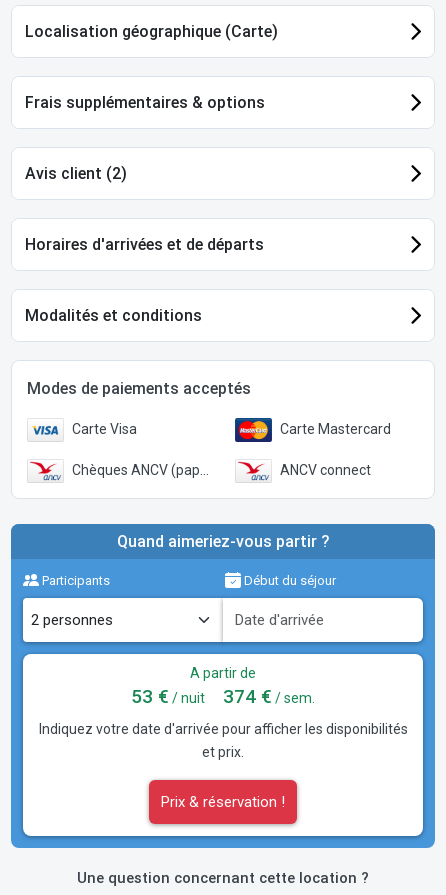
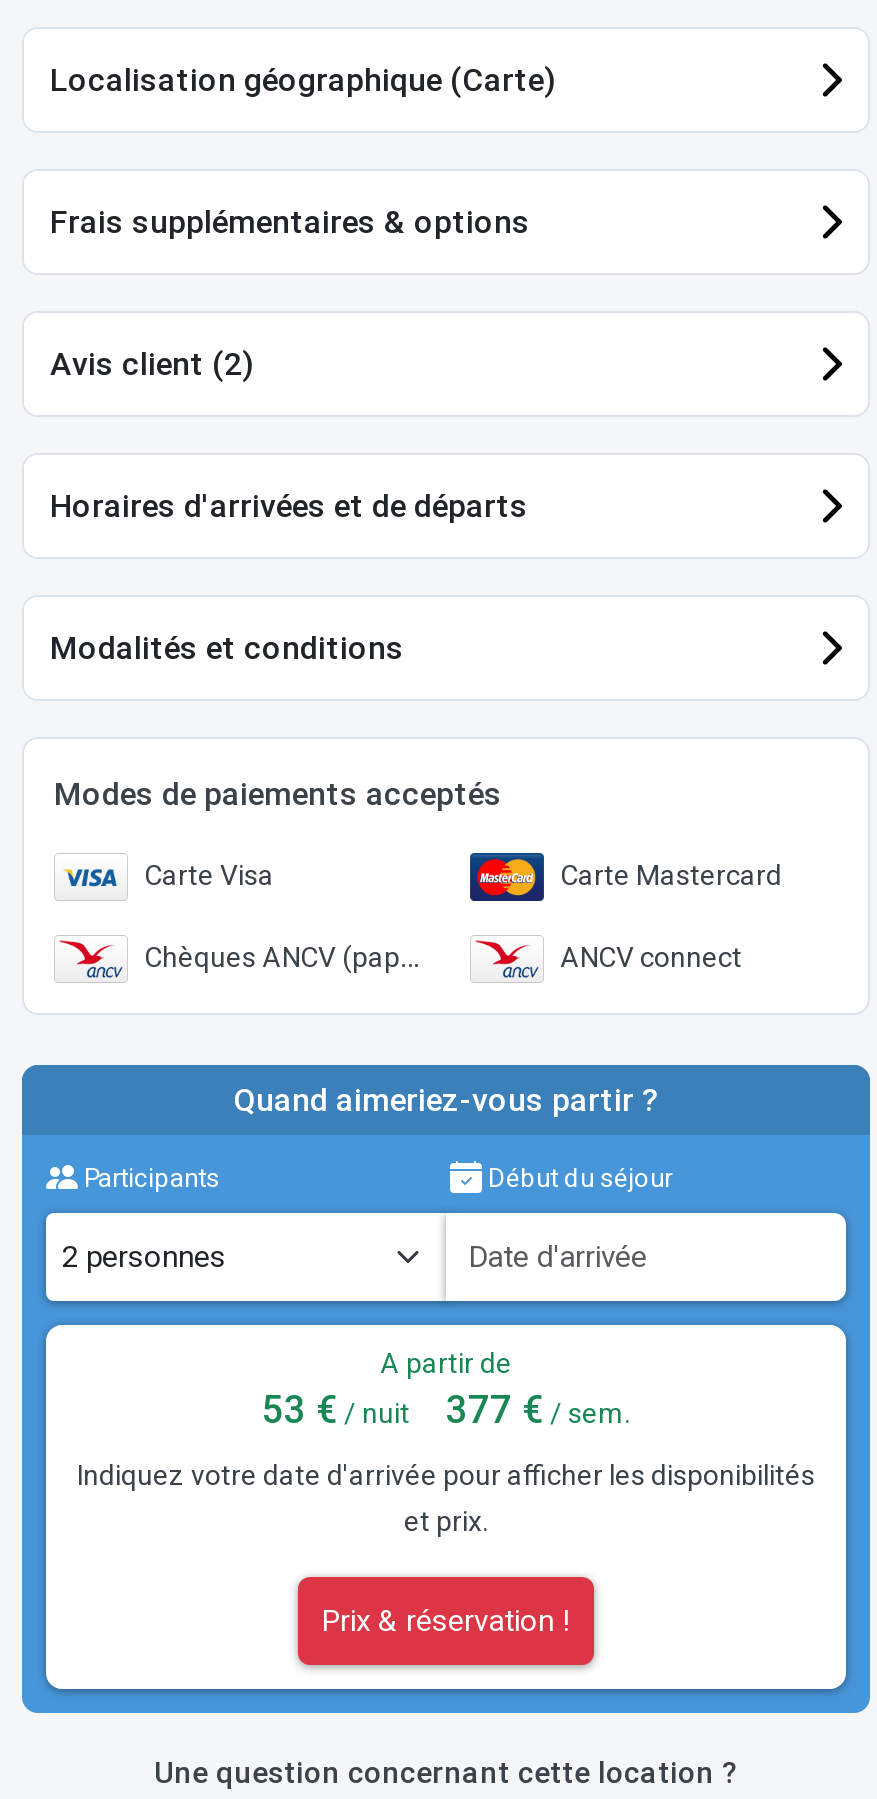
[131,685,315,708] 53 €/ nuit 374 €/ sem. -> [262,1387,630,1433] 53 €/ nuit 377 €/ sem.

